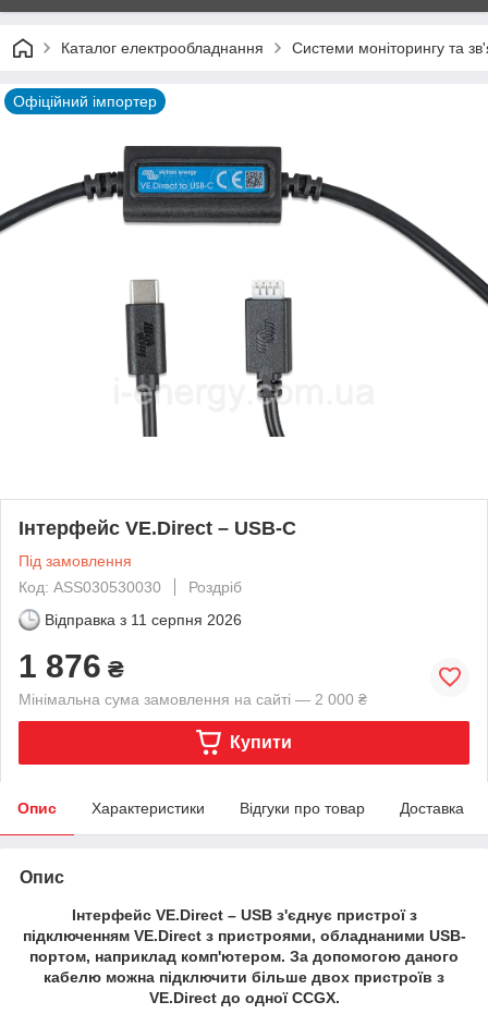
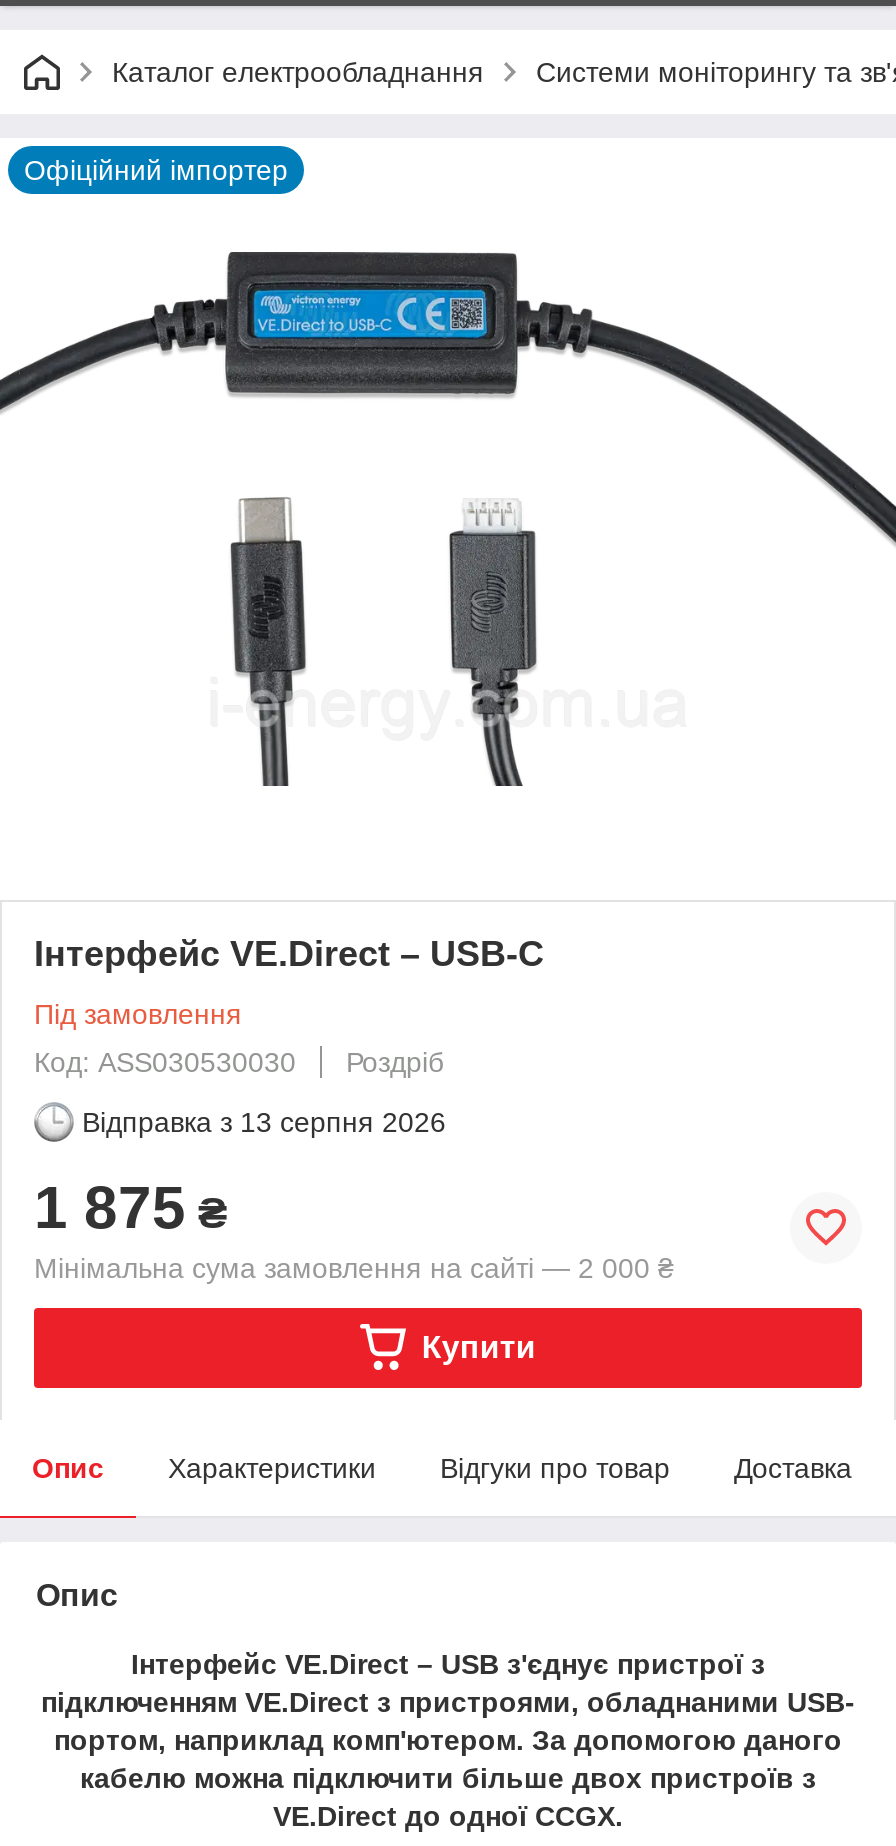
[45,611,242,628] Відправка з 11 серпня 2026 -> [82,1106,446,1138] Відправка з 13 серпня 2026
[19,648,124,684] 1 876 ₴ -> [34,1174,228,1240] 1 875 ₴

